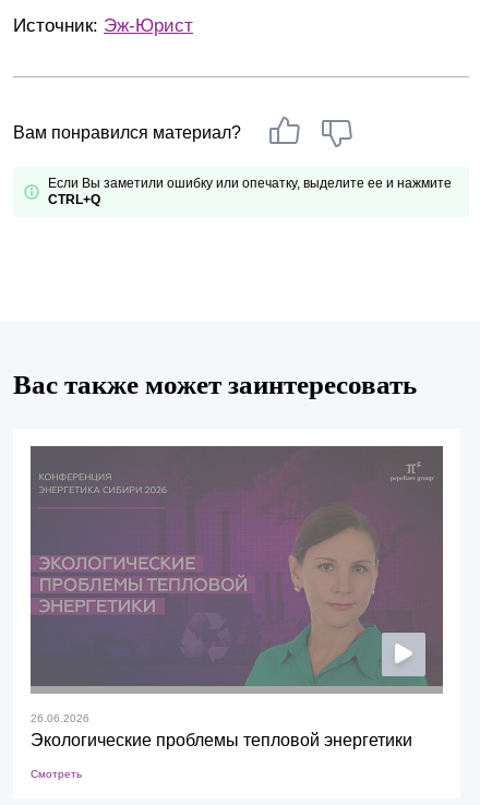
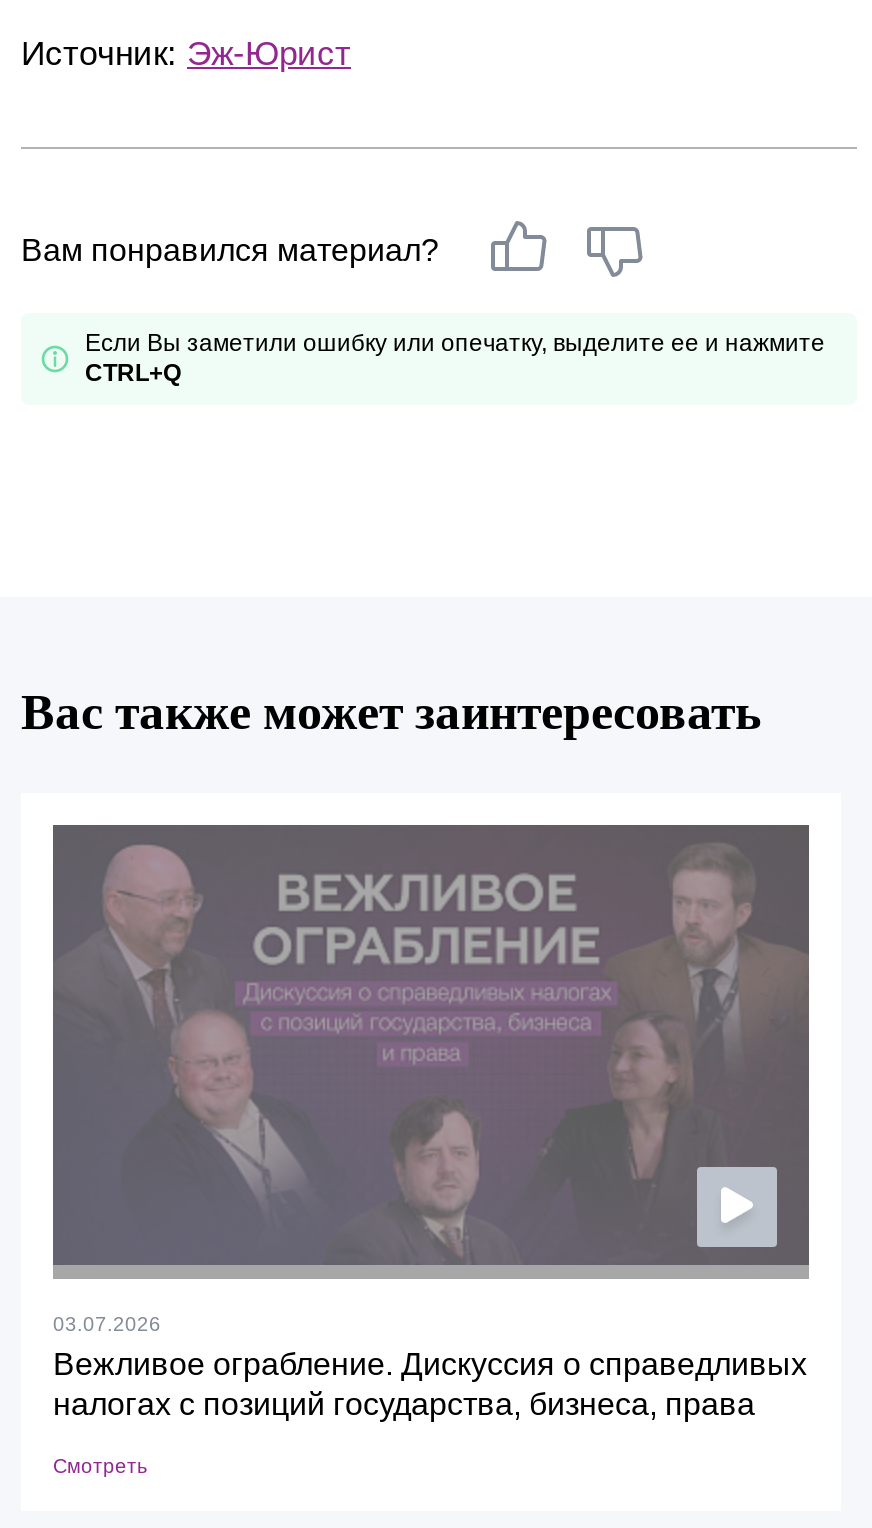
[31,457,433,749] [image] | 26.06.2026 | Экологические проблемы тепловой энергетики -> [53,843,807,1421] [image] | 03.07.2026 | Вежливое ограбление. Дискуссия о справедливых | налогах с позиций государства, бизнеса, права

